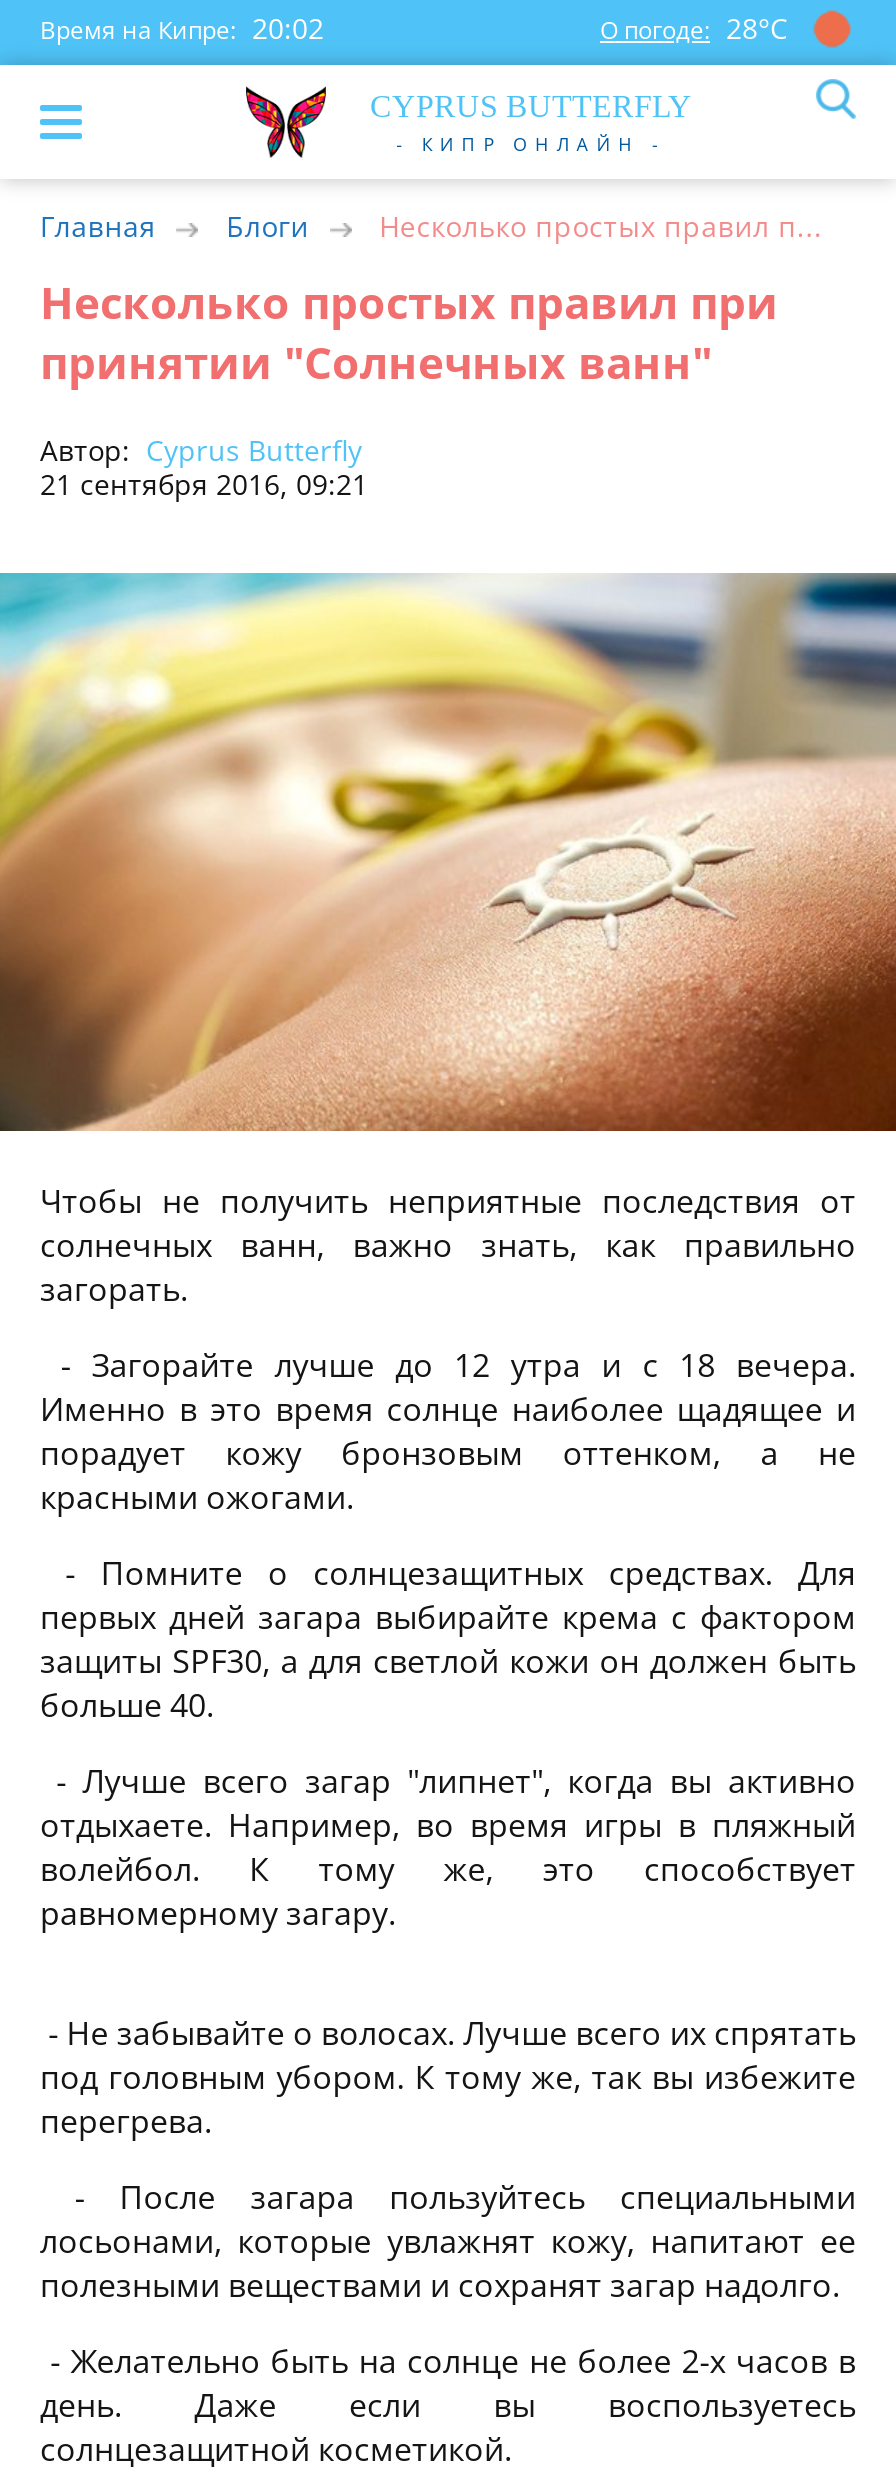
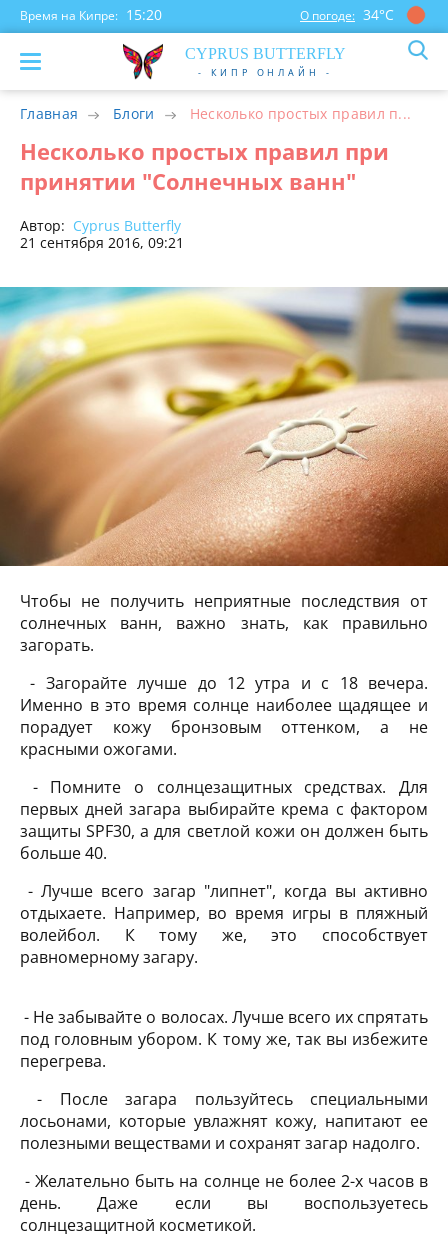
[40,9,324,47] Время на Кипре: 20:02 -> [20,5,162,24] Время на Кипре: 15:20
[600,9,788,47] О погоде: 28°С -> [300,5,394,24] О погоде: 34°С

